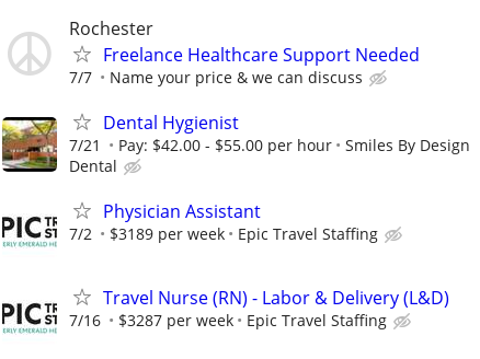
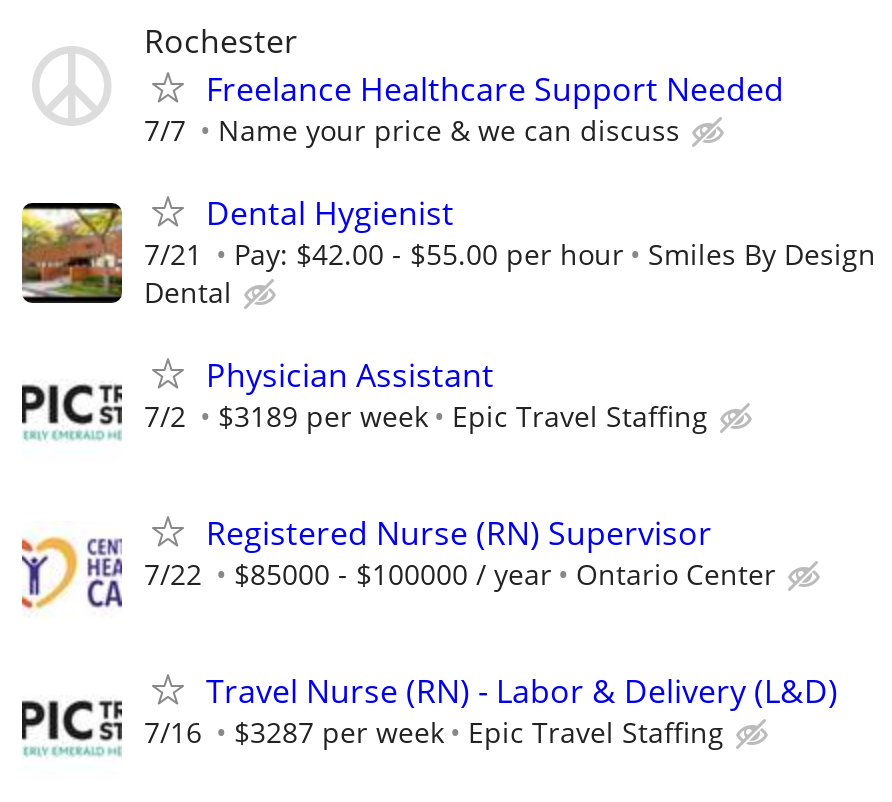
none -> [20,511,776,611] [image] | Registered Nurse (RN) Supervisor | 7/22 | $85000 - $100000 / year | Ontario Center

